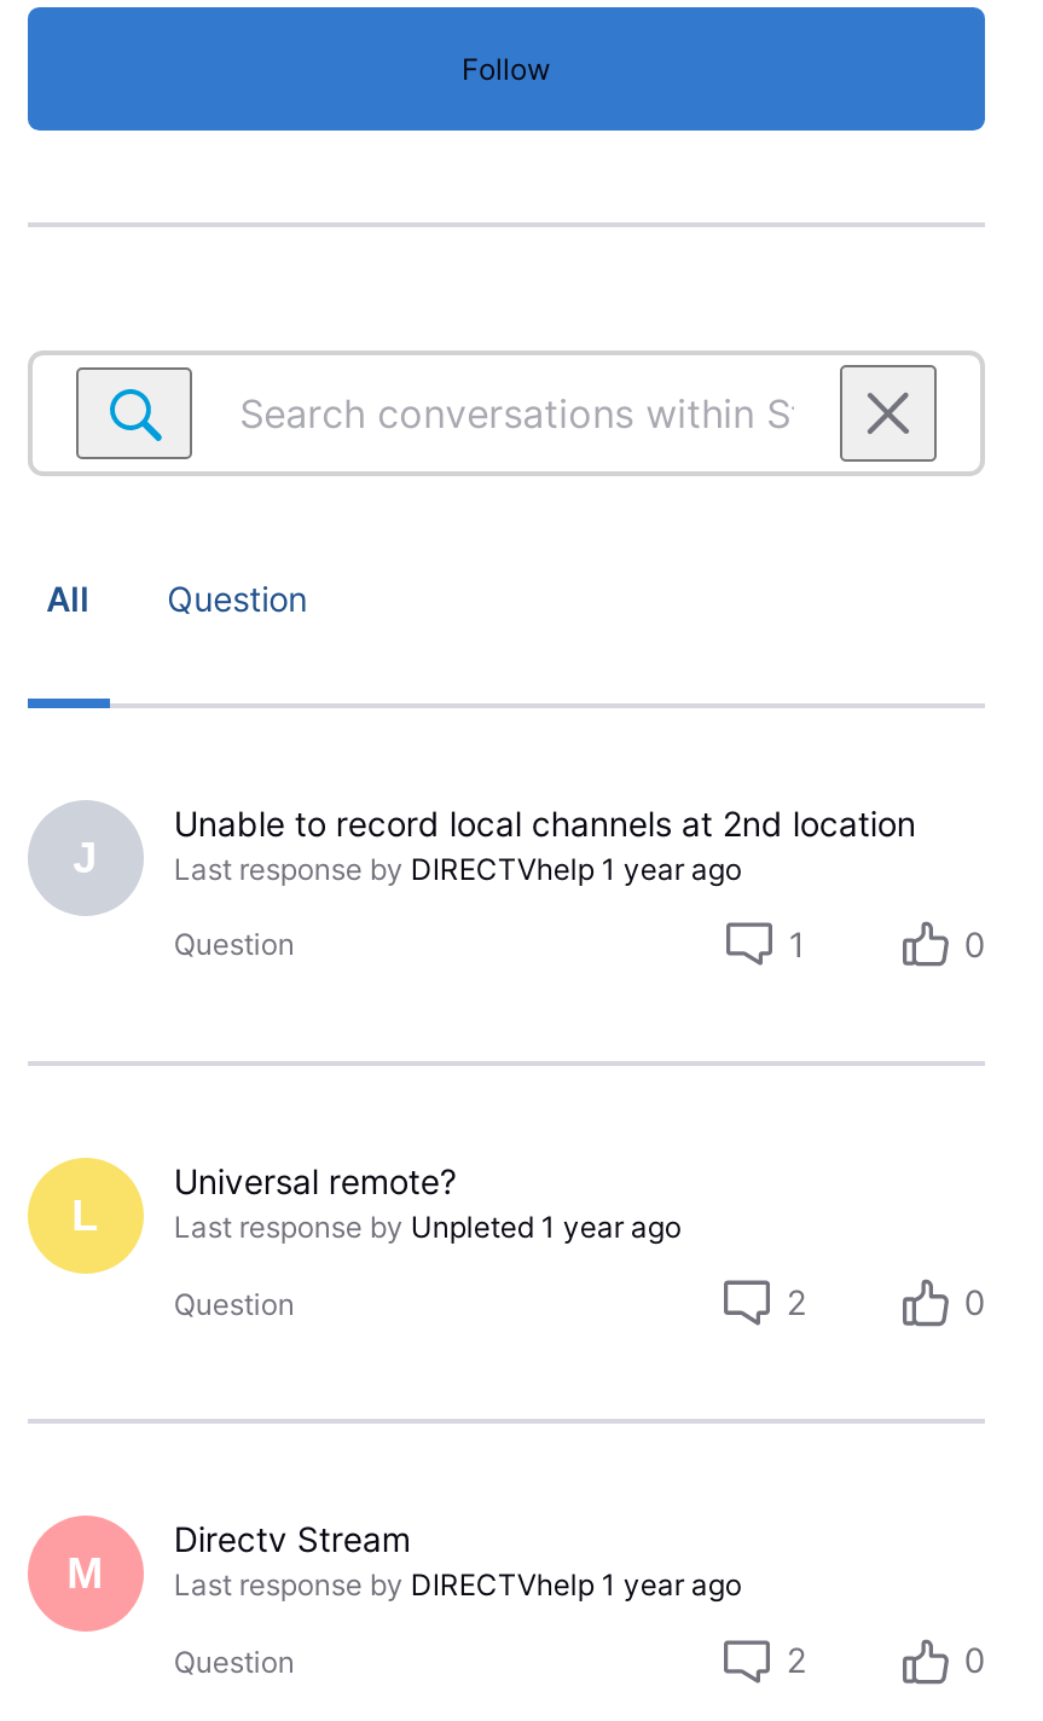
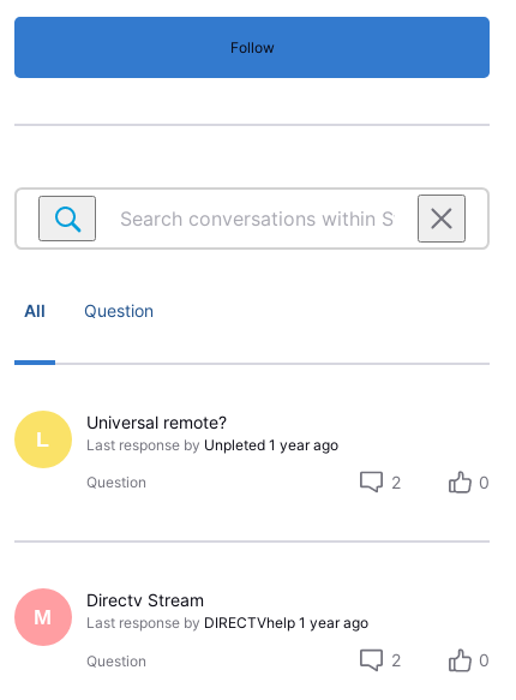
[174,802,986,964] Unable to record local channels at 2nd location | Last response by DIRECTVhelp 1 year ago | Question | 1 | 0 -> none
[73,833,97,881] J -> none

